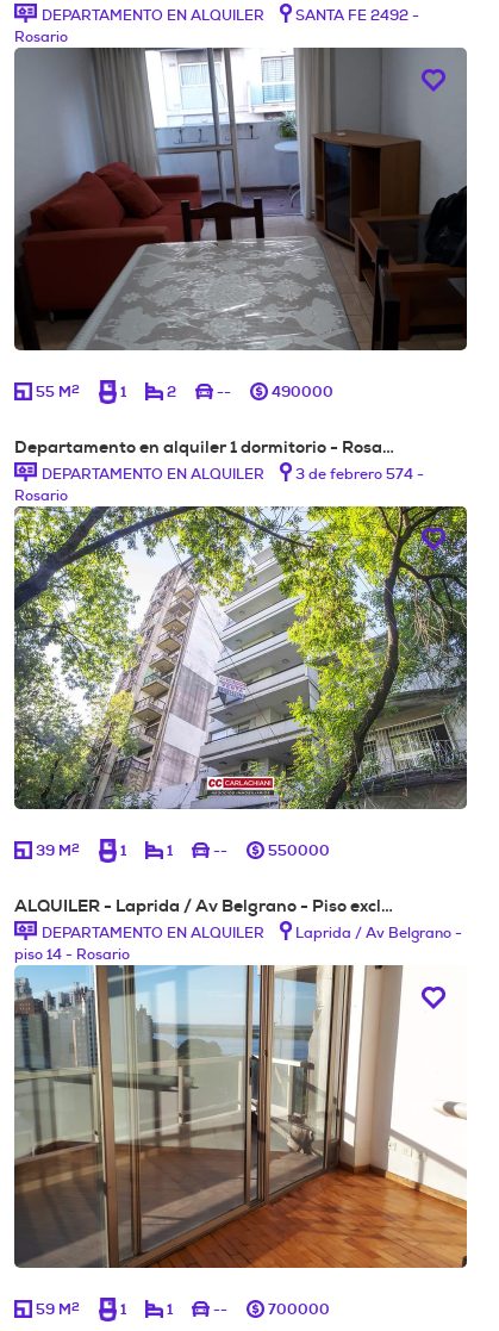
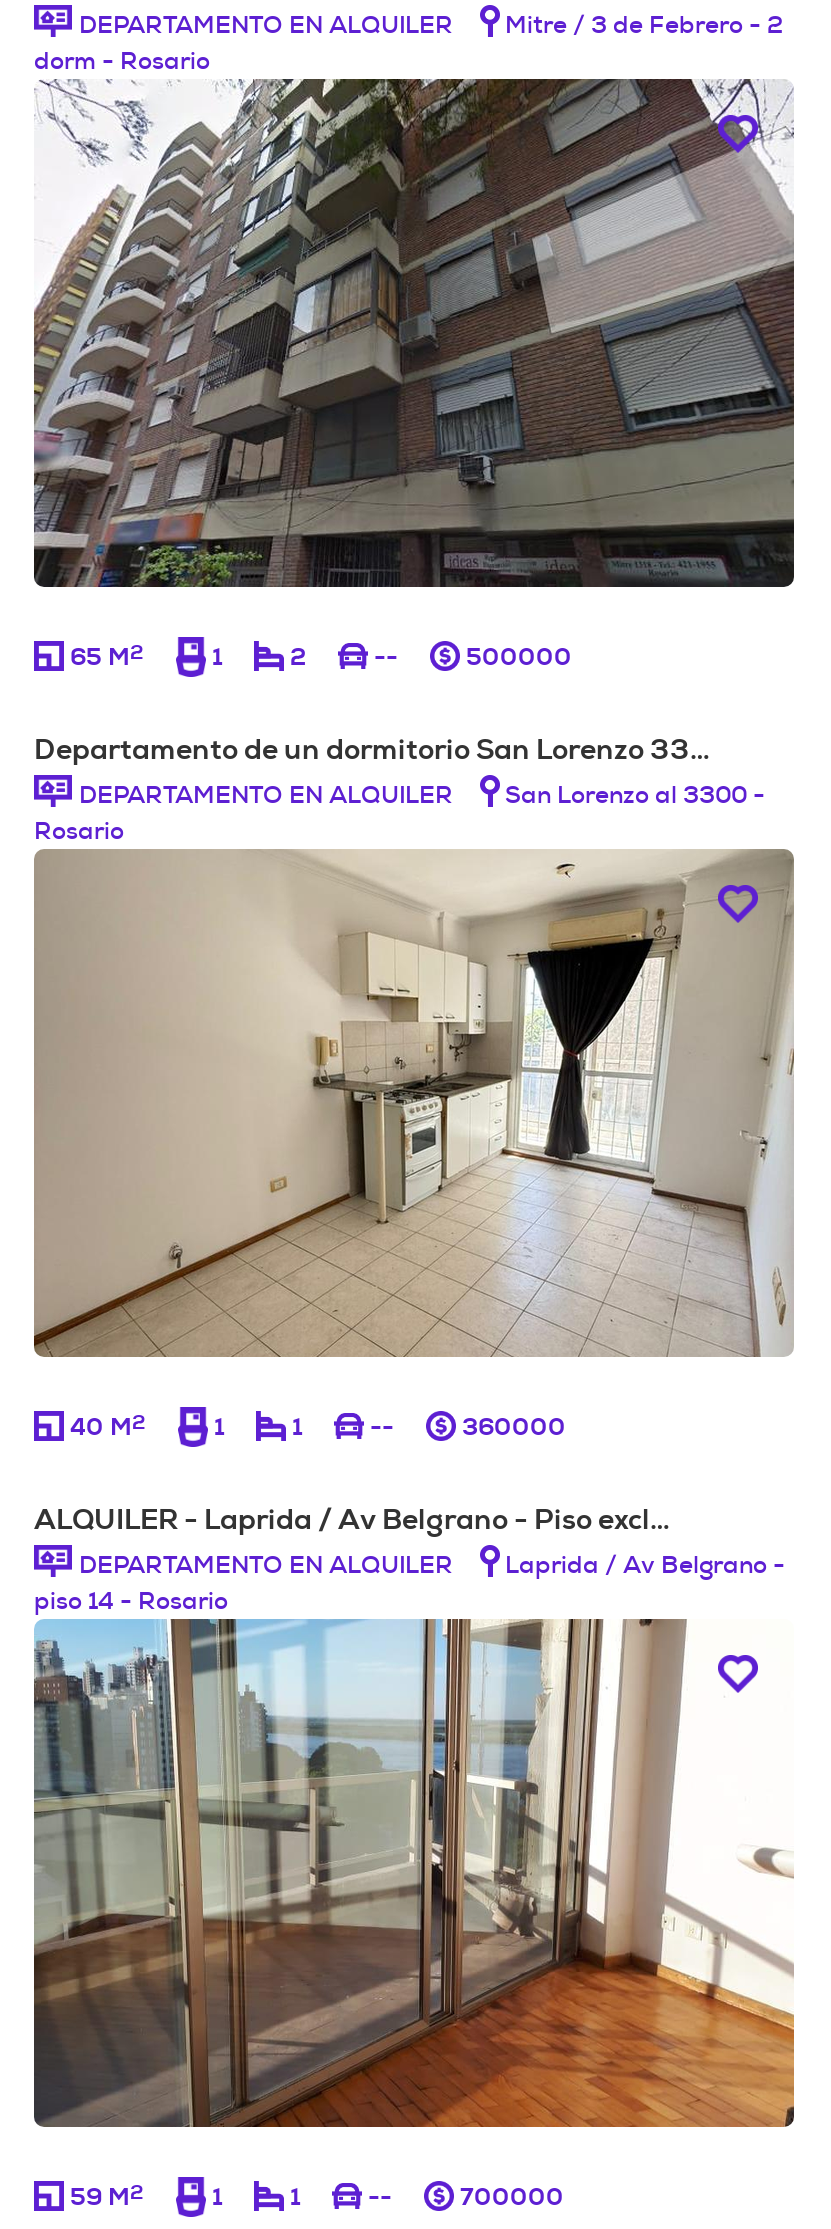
[13,6,467,350] [image] | SANTA FE 2492 - | Rosario -> [32,9,796,589] [image] | Mitre / 3 de Febrero - 2 | dorm - Rosario
[32,382,80,402] 55 M2 -> [64,639,144,673] 65 M2
[268,384,333,402] 490000 -> [460,643,572,673] 500000
[14,438,394,458] Departamento en alquiler 1 dormitorio - Rosa… -> [34,733,710,767] Departamento de un dormitorio San Lorenzo 33…
[291,465,423,484] 3 de febrero 574 - -> [499,779,765,811] San Lorenzo al 3300 -
[13,505,467,861] [image] | 39 M2 -> [34,849,794,1443] [image] | 40 M2
[264,843,330,861] 550000 -> [456,1413,566,1443] 360000

